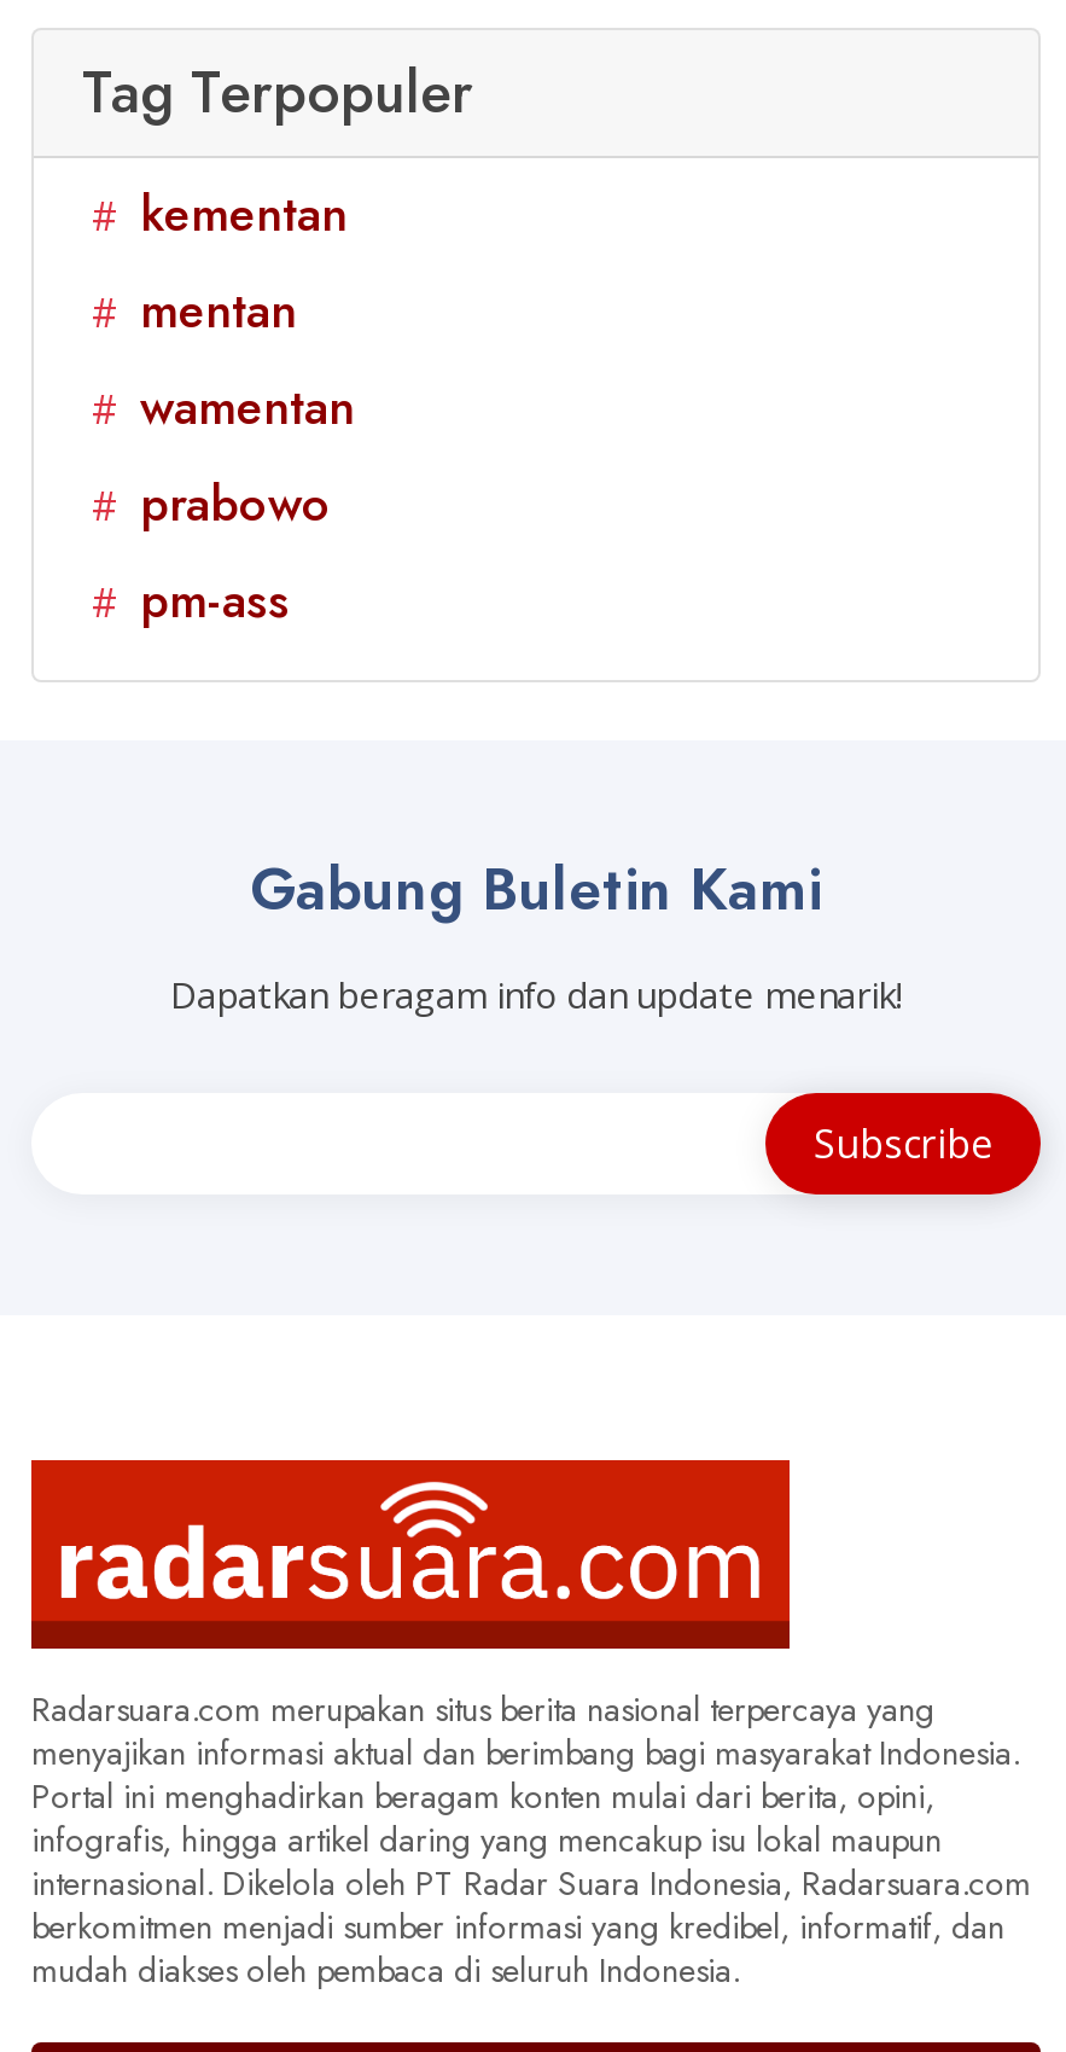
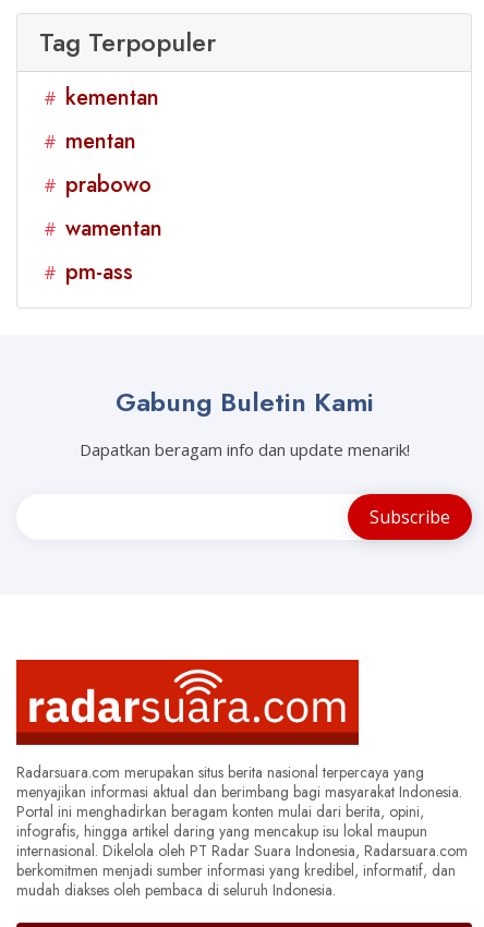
moved [92,373,355,443] -> [44,213,162,244]: #wamentan
moved [92,470,331,540] -> [44,169,152,201]: #prabowo

